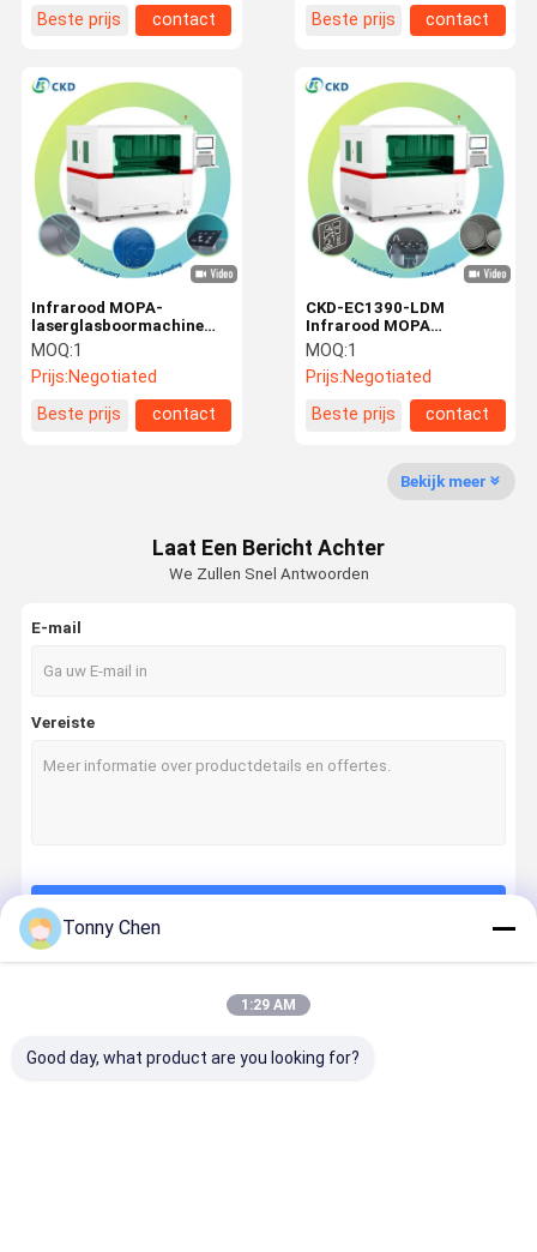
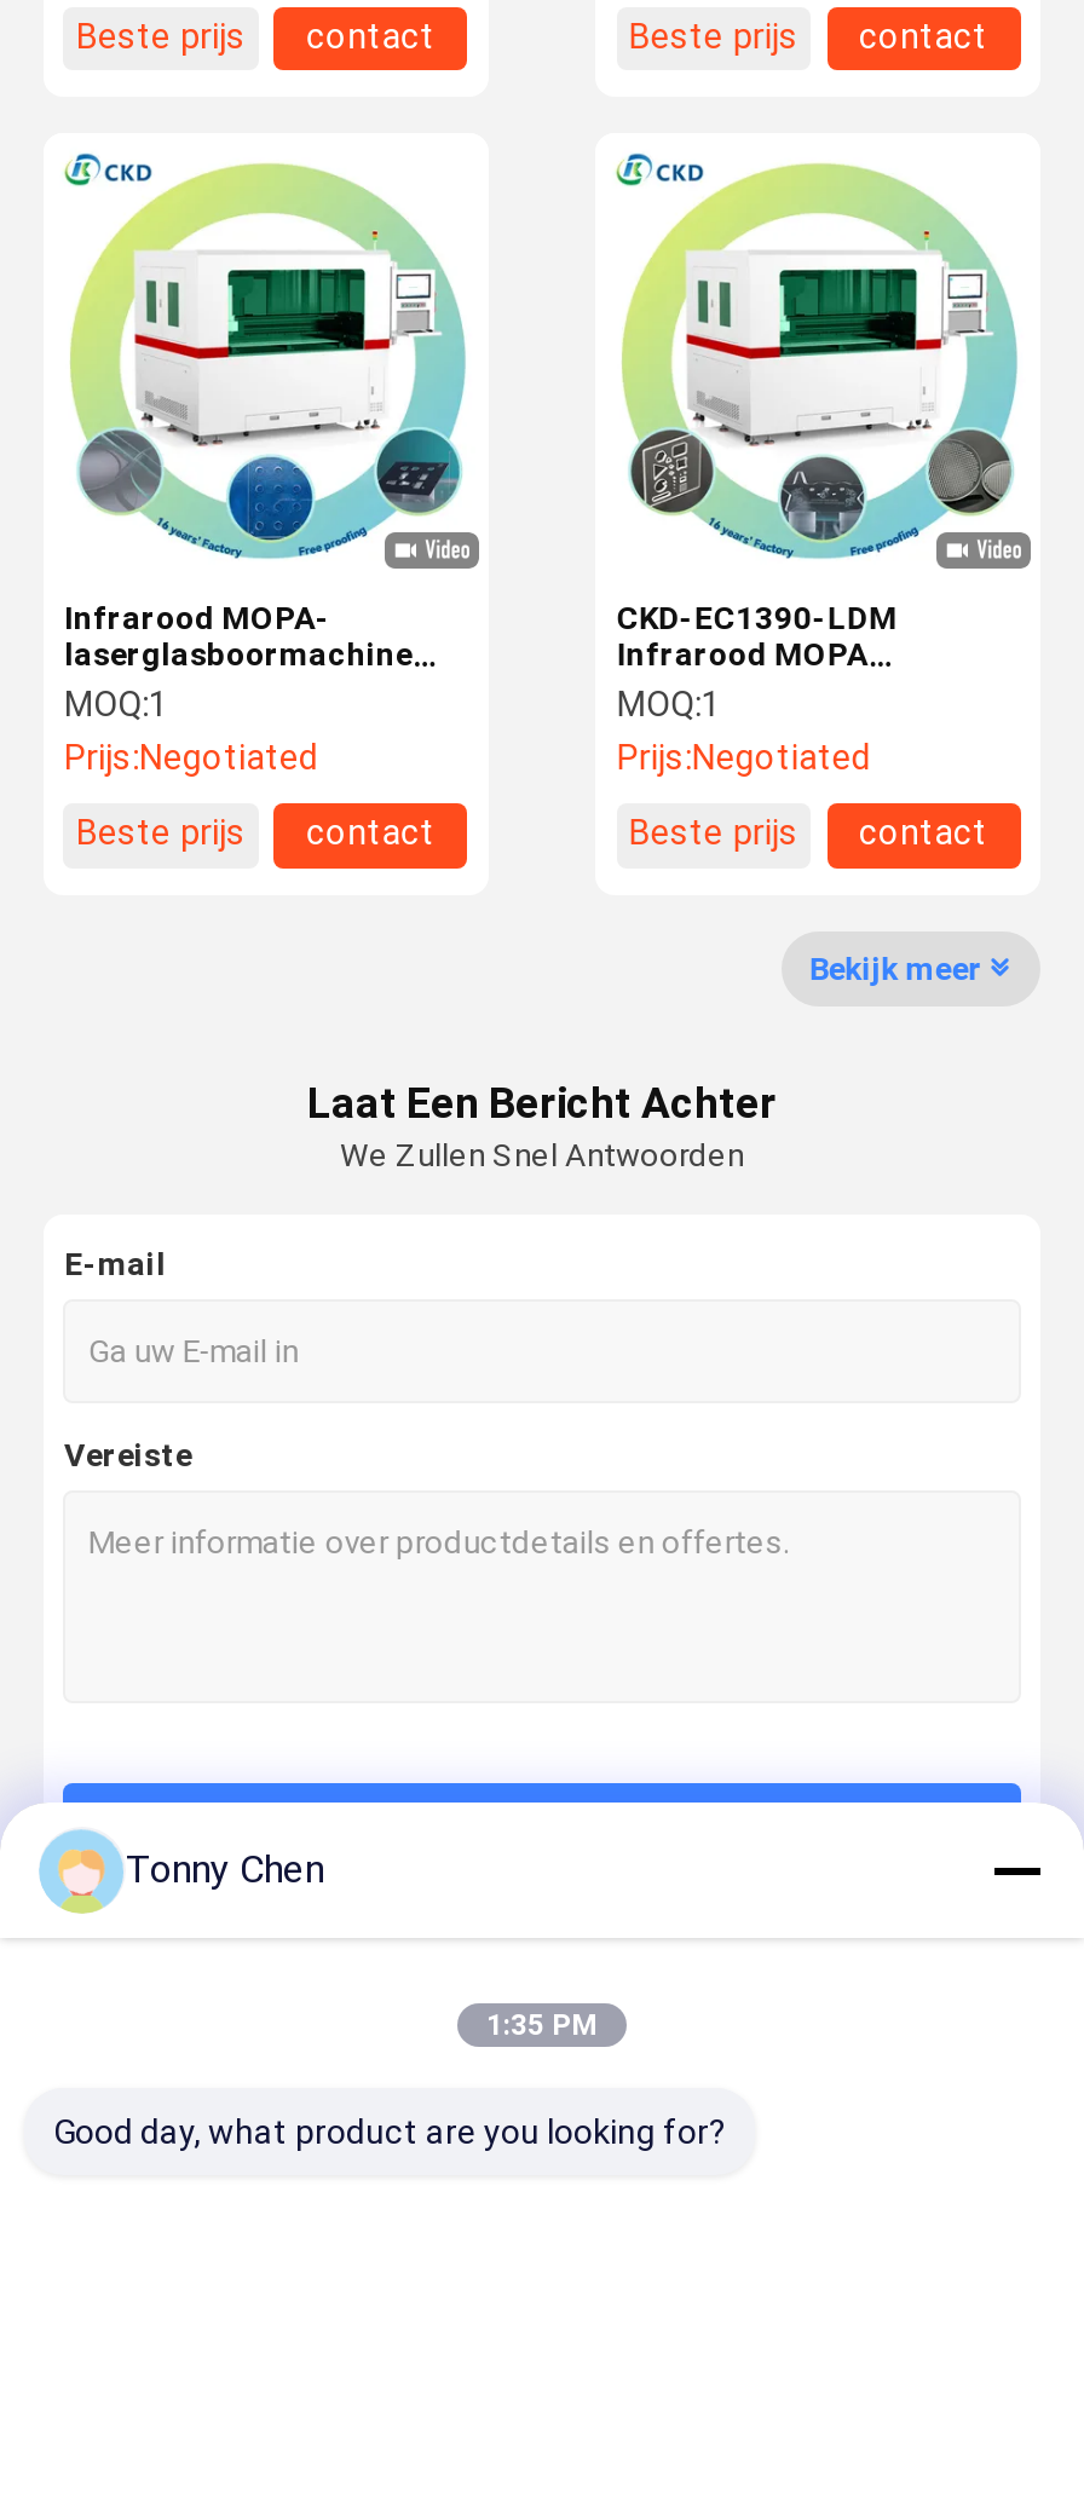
[241,997,296,1013] 1:29 AM -> [486,2008,598,2042] 1:35 PM

